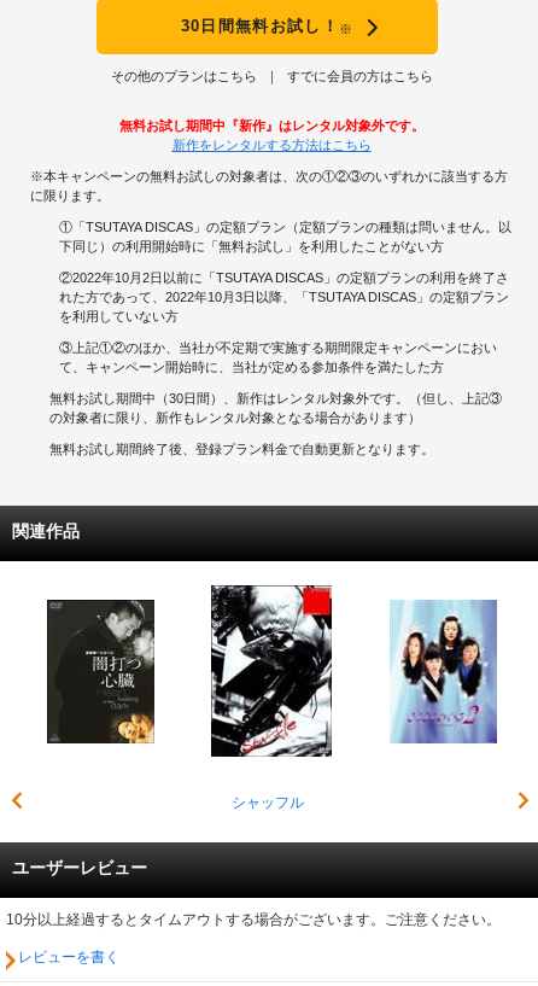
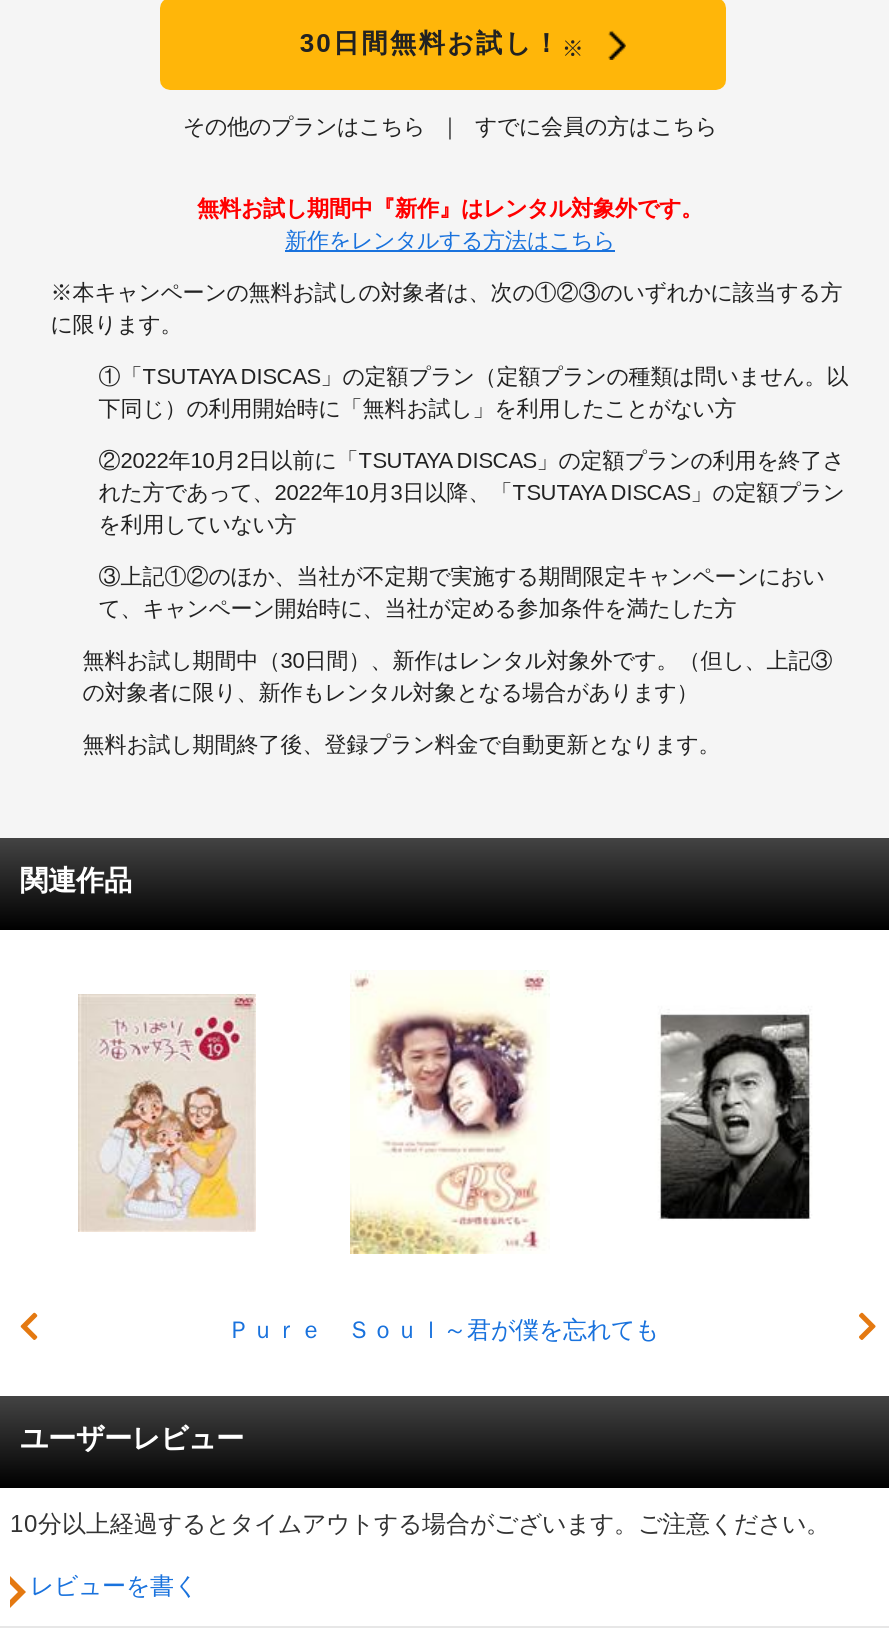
[210,584,333,812] [image] | シャッフル -> [227,970,659,1345] [image] | Ｐｕｒｅ Ｓｏｕｌ～君が僕を忘れても
[46,599,156,745] [image] -> [78,994,256,1232] [image]
[390,599,498,745] [image] -> [648,994,824,1232] [image]

